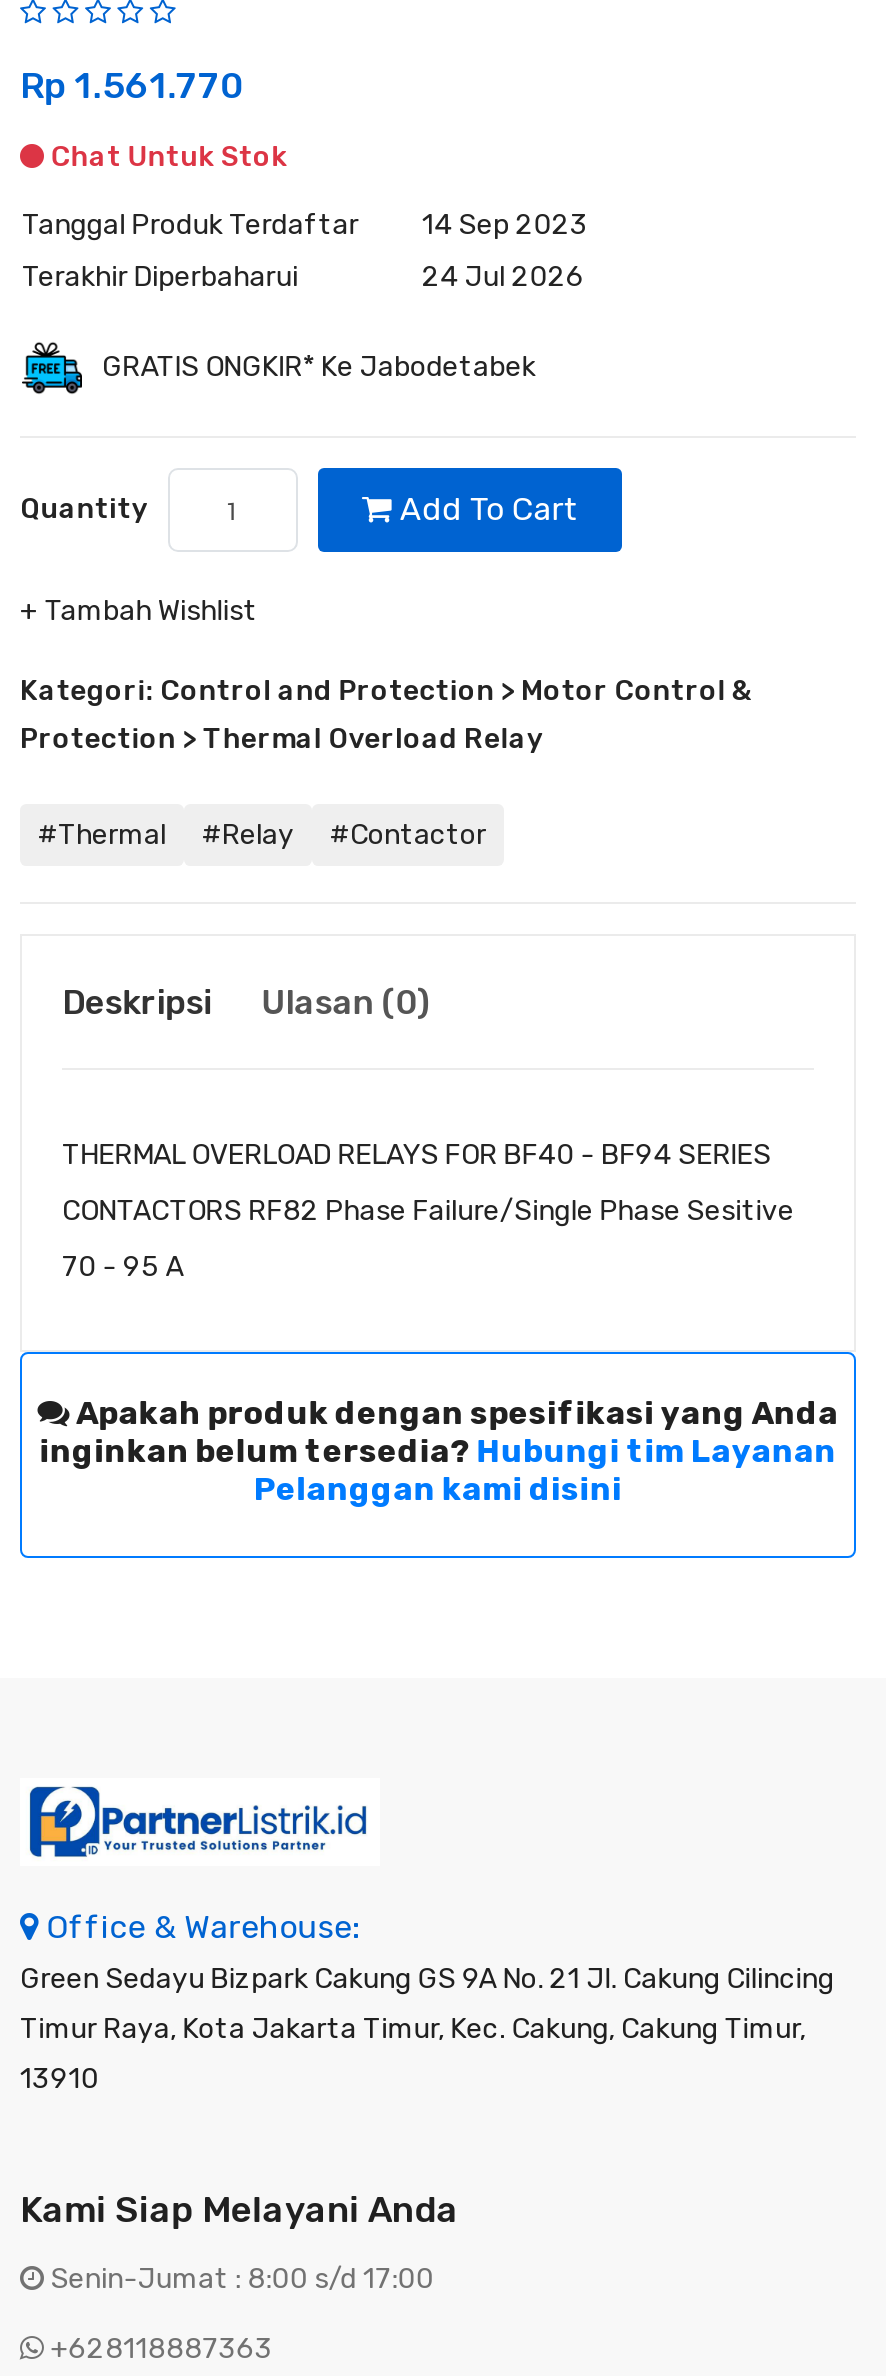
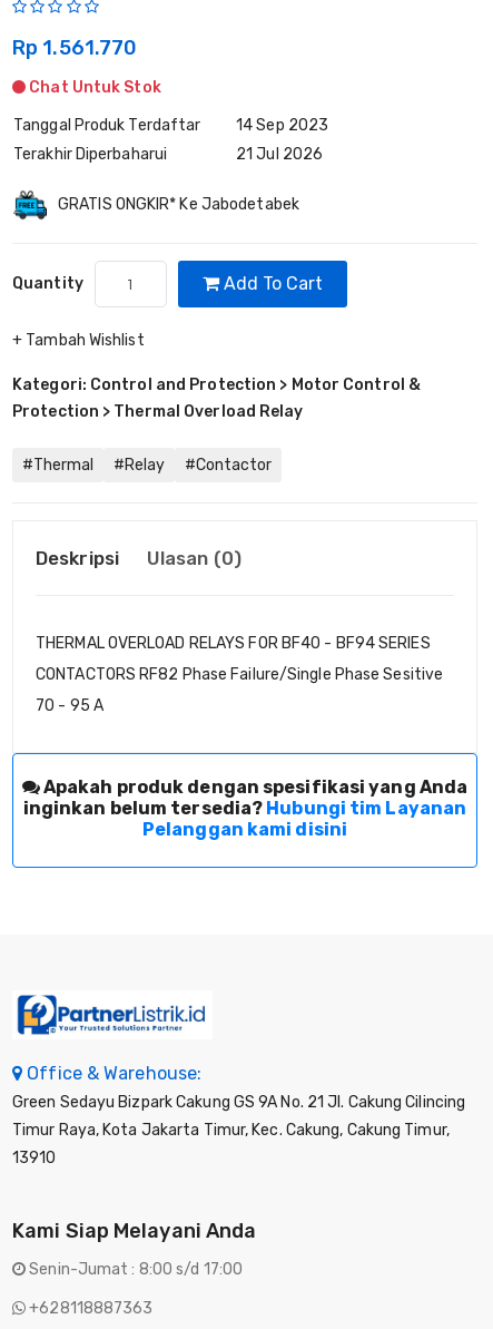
[422,260,584,294] 24 Jul 2026 -> [236,145,323,164] 21 Jul 2026

